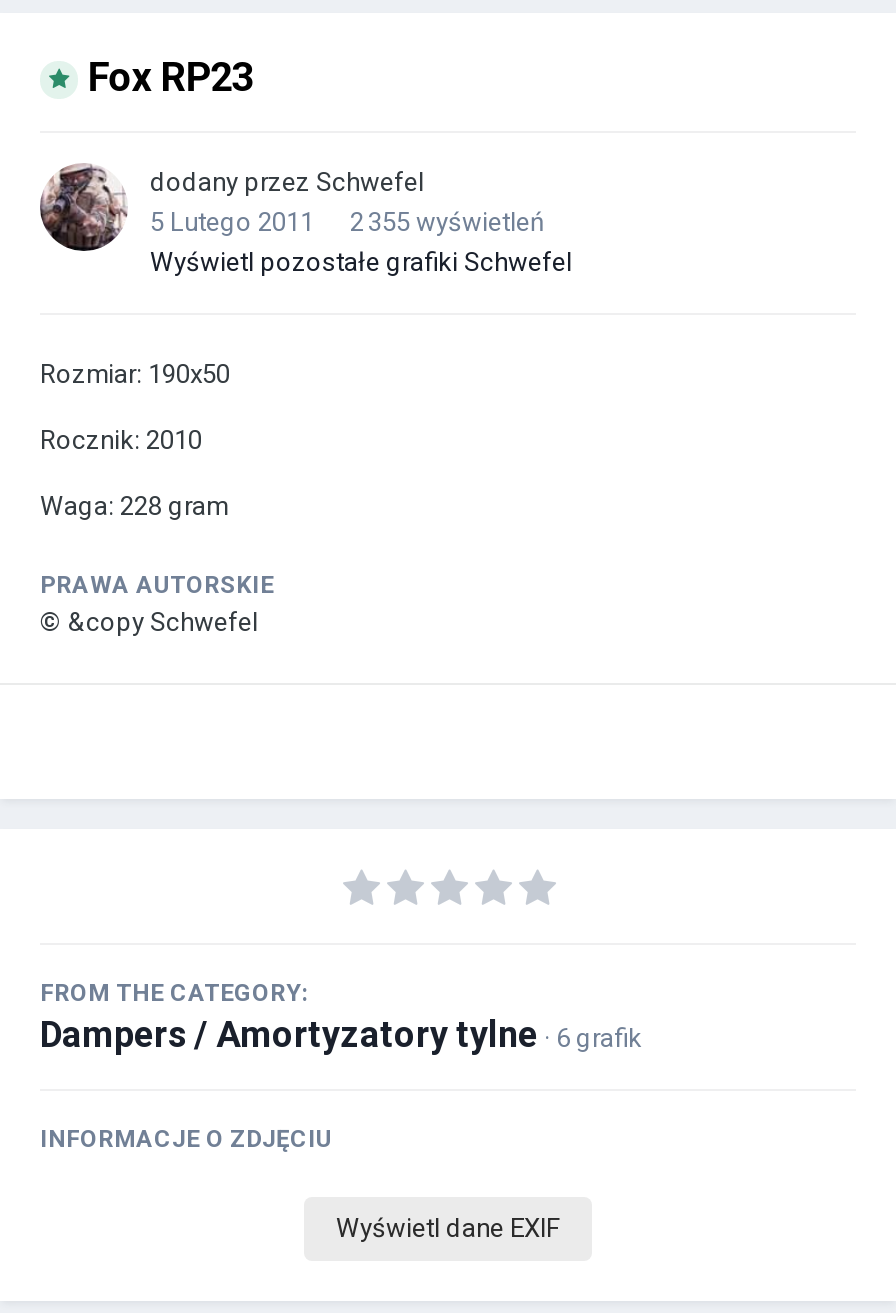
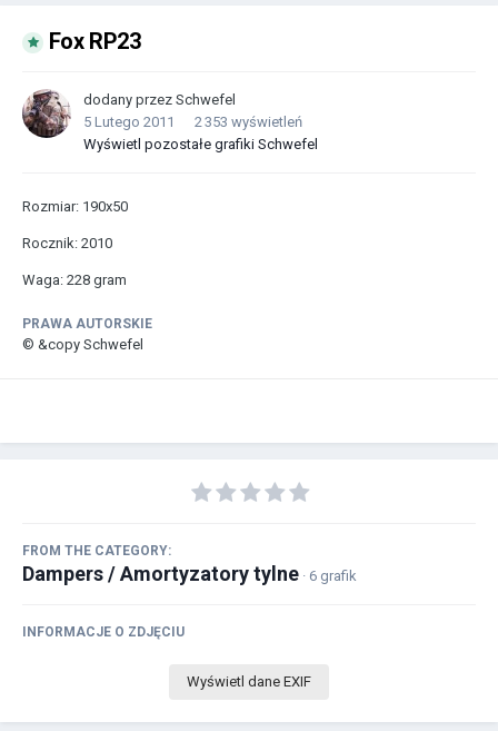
[150,208,544,238] 5 Lutego 2011 2 355 wyświetleń -> [83,114,302,131] 5 Lutego 2011 2 353 wyświetleń

